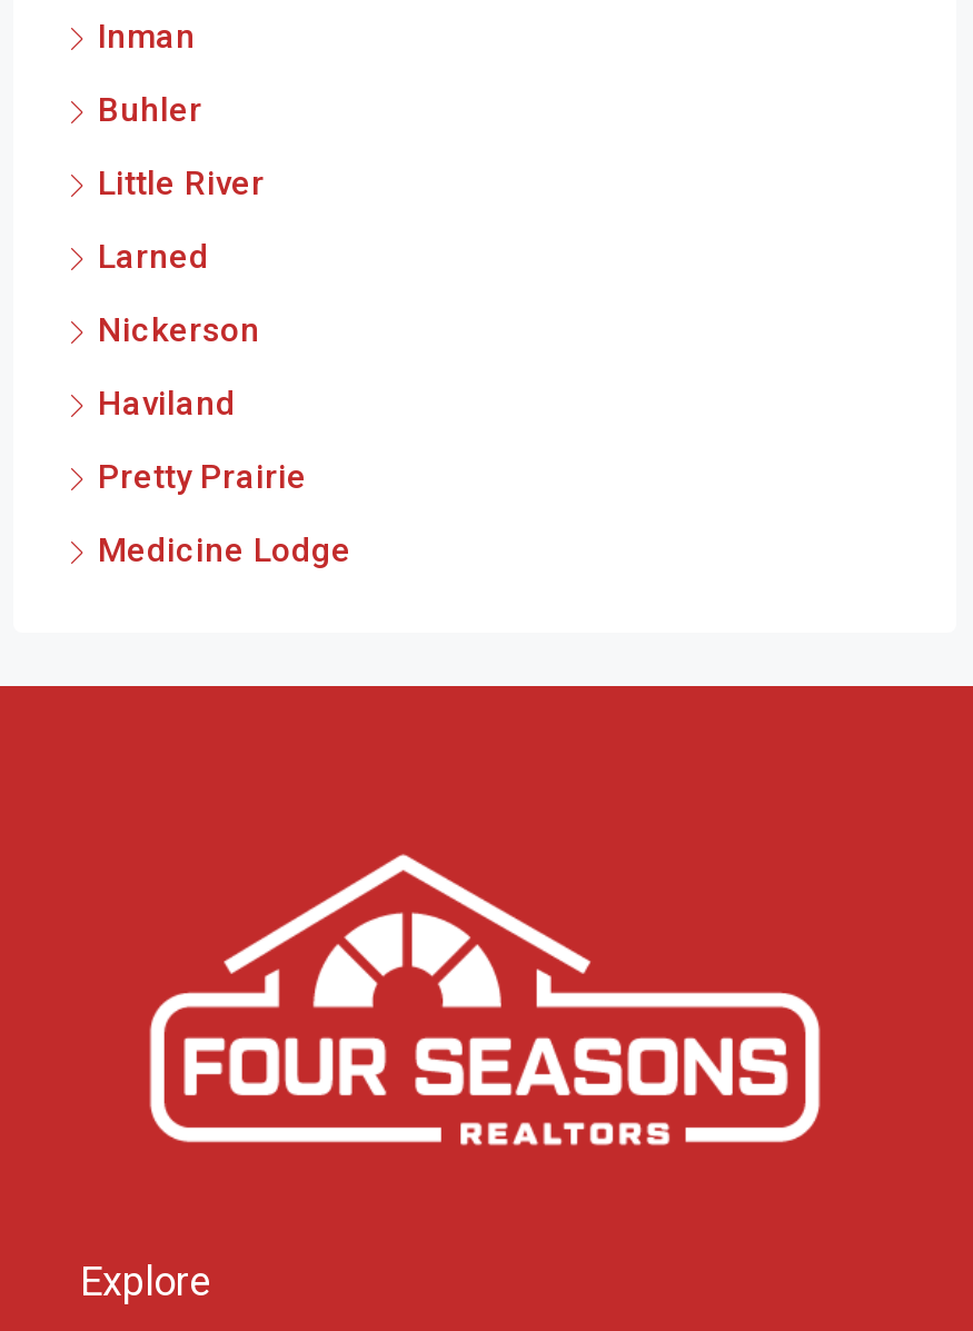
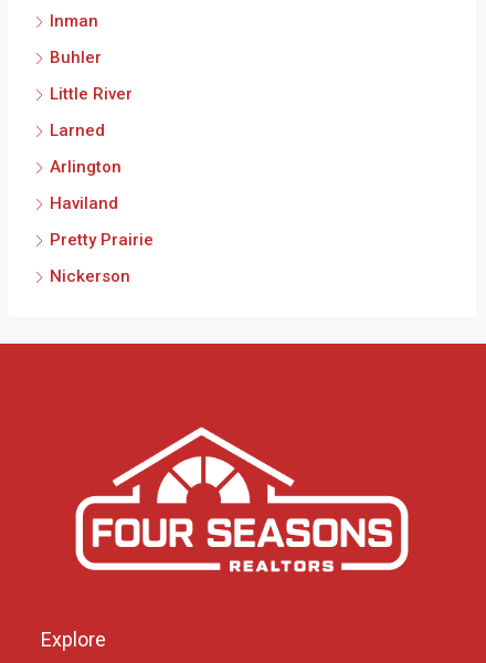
none -> [50,157,121,177] Arlington
moved [98,310,260,350] -> [50,266,130,286]: Nickerson
[98,530,351,570] Medicine Lodge -> none

